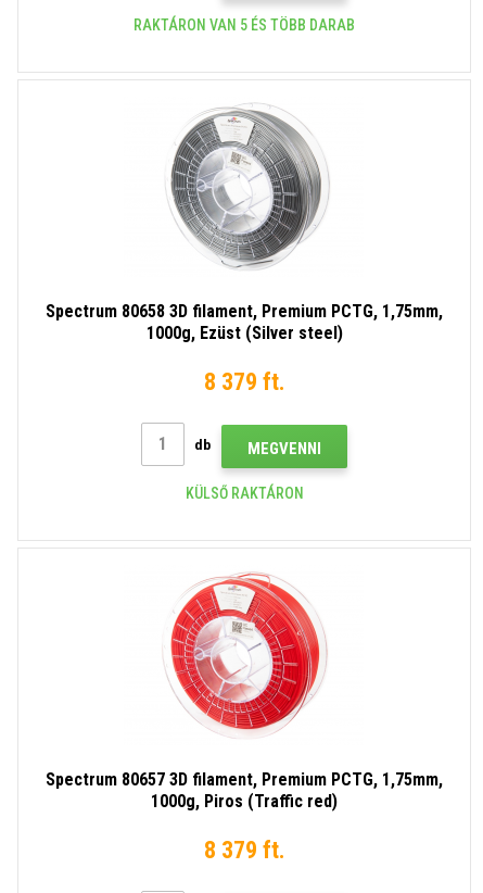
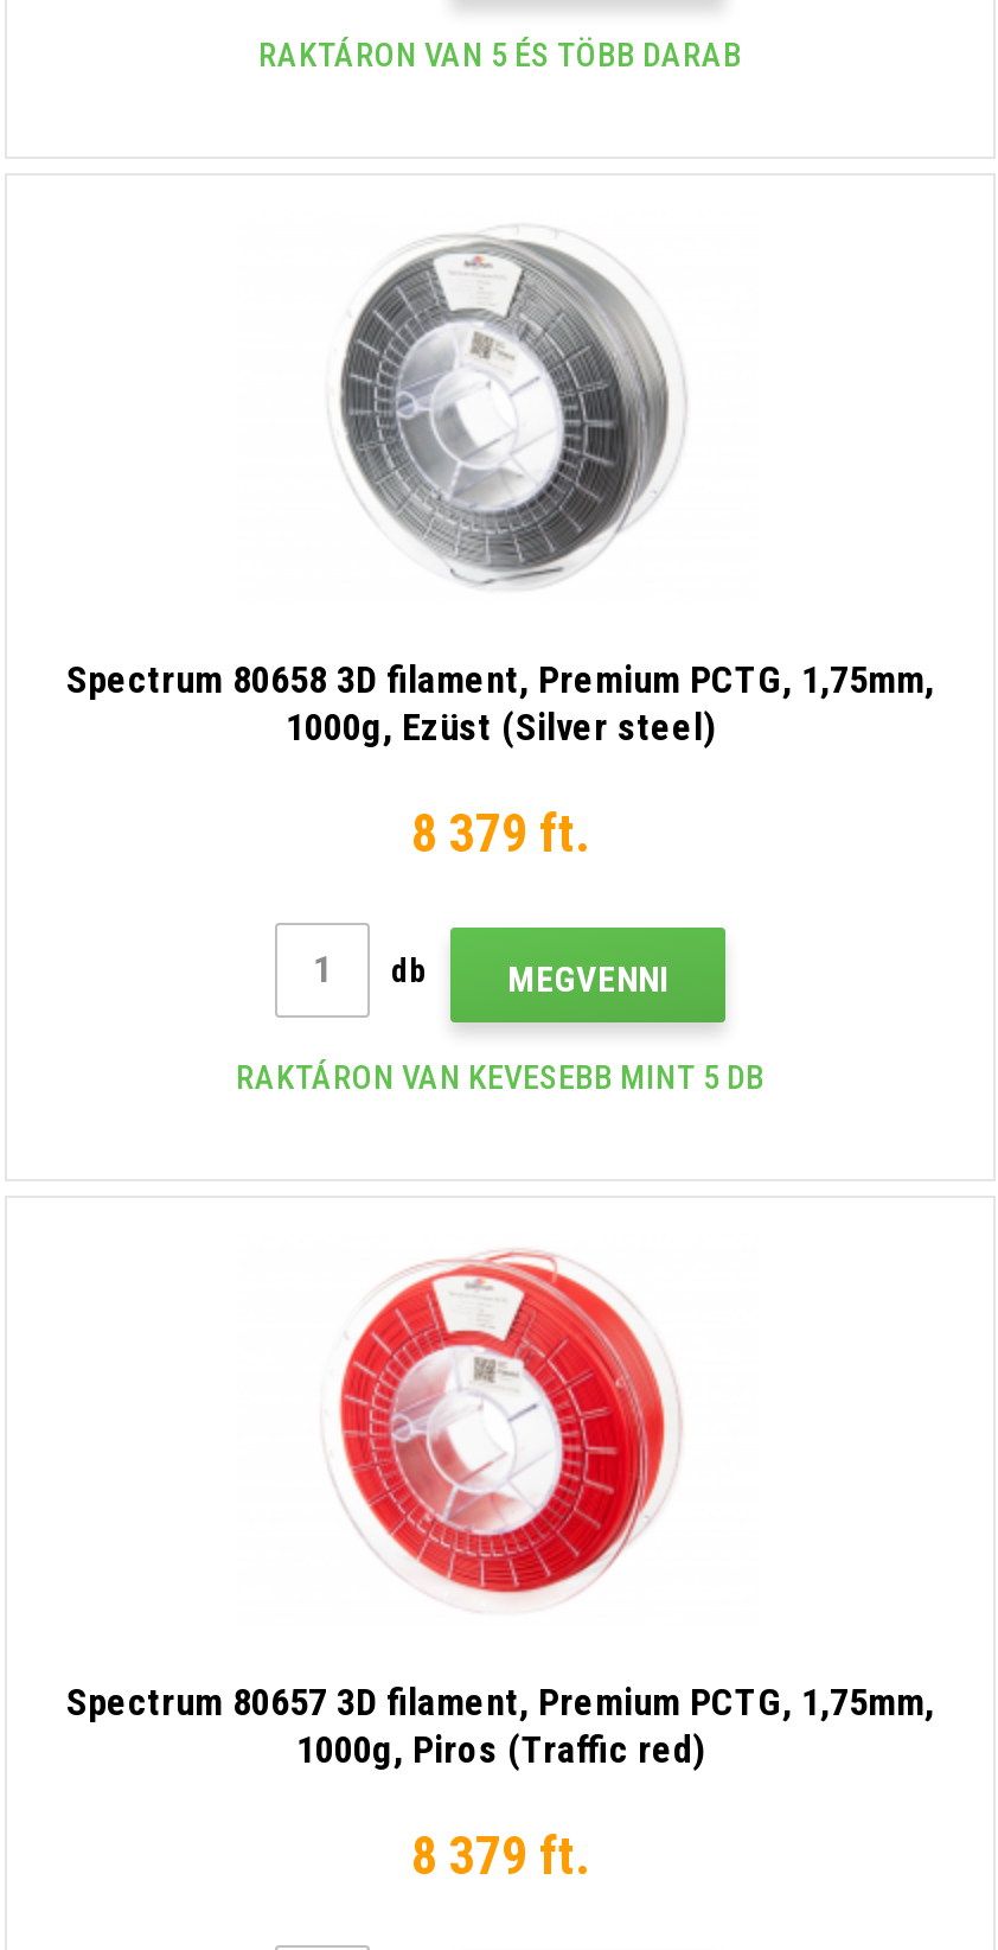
[185,484,303,501] KÜLSŐ RAKTÁRON -> [236,1057,765,1095] RAKTÁRON VAN KEVESEBB MINT 5 DB

